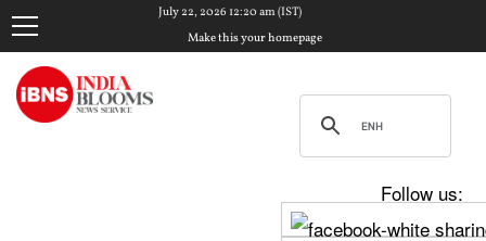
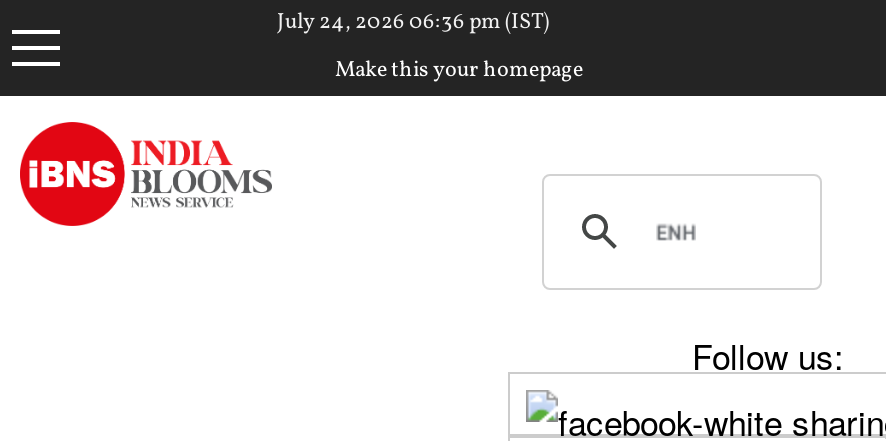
[158,4,301,21] July 22, 2026 12:20 am (IST) -> [277,8,549,38] July 24, 2026 06:36 pm (IST)

